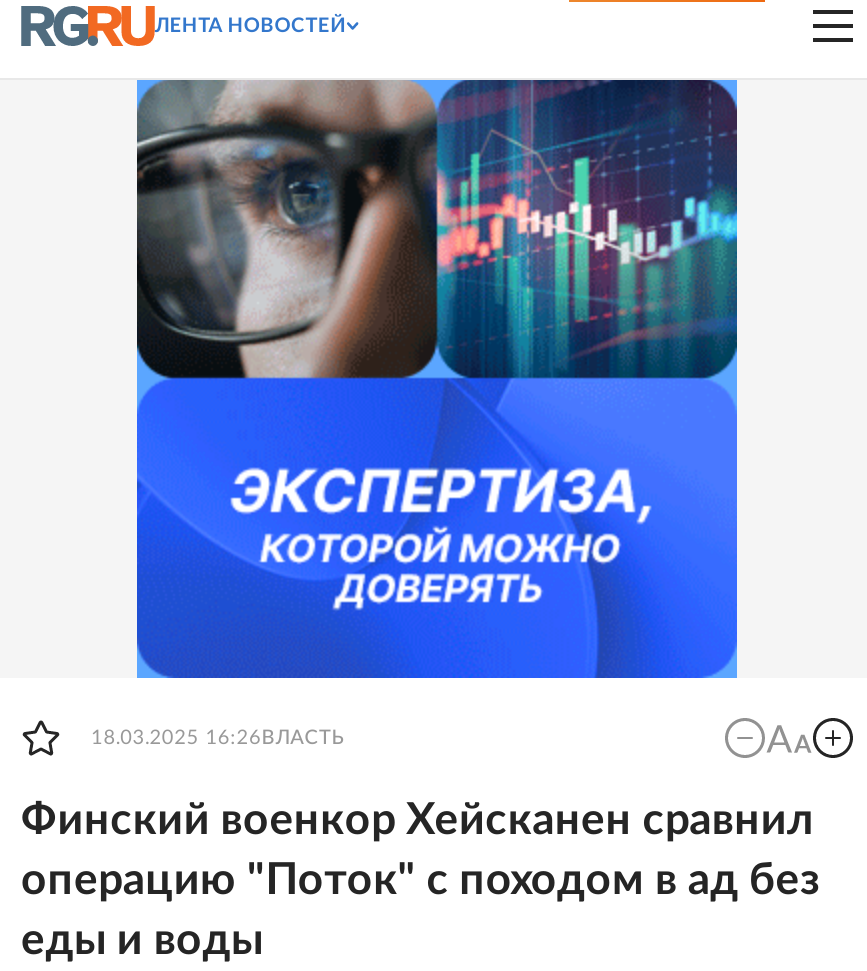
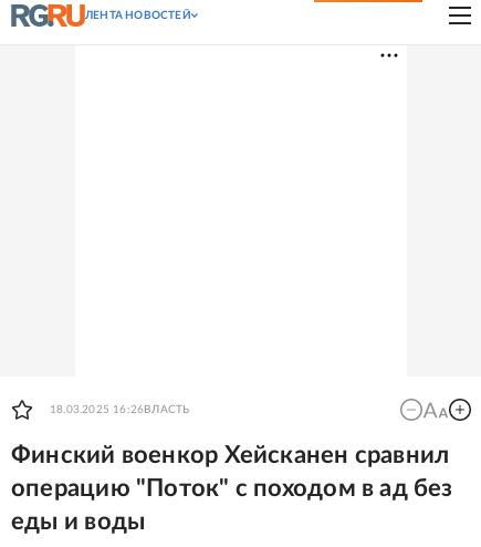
[135,78,739,680] [image] -> none

